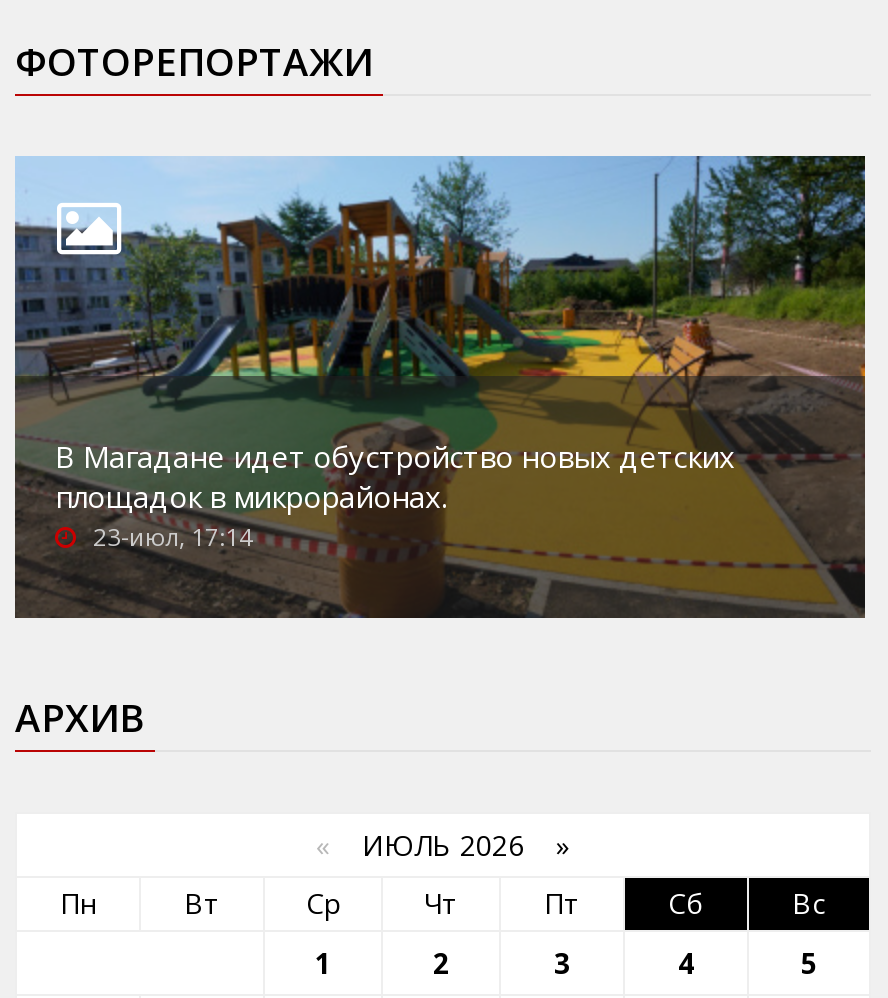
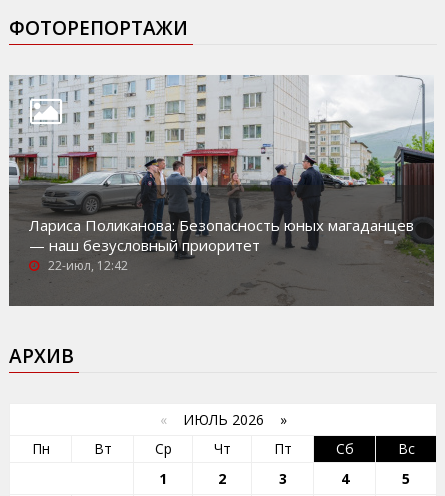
[15,154,867,616] [image] | В Магадане идет обустройство новых детских | площадок в микрорайонах. | 23-июл, 17:14 -> [9,75,435,306] [image] | Лариса Поликанова: Безопасность юных магаданцев | — наш безусловный приоритет | 22-июл, 12:42

